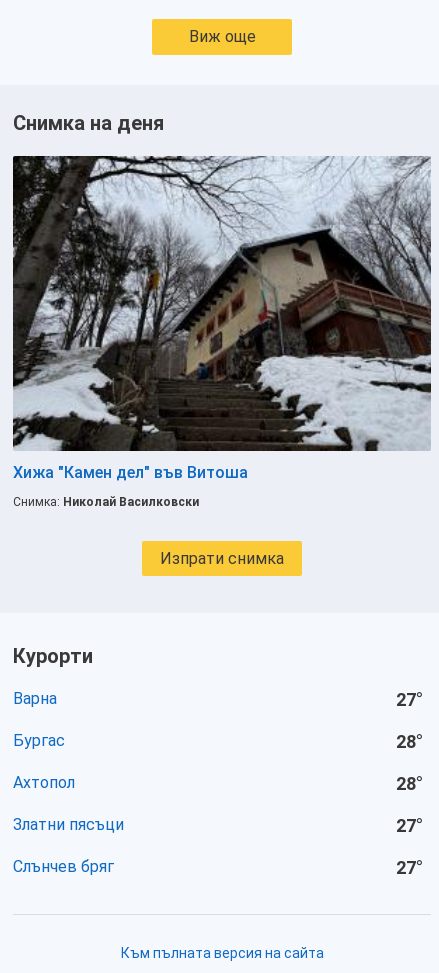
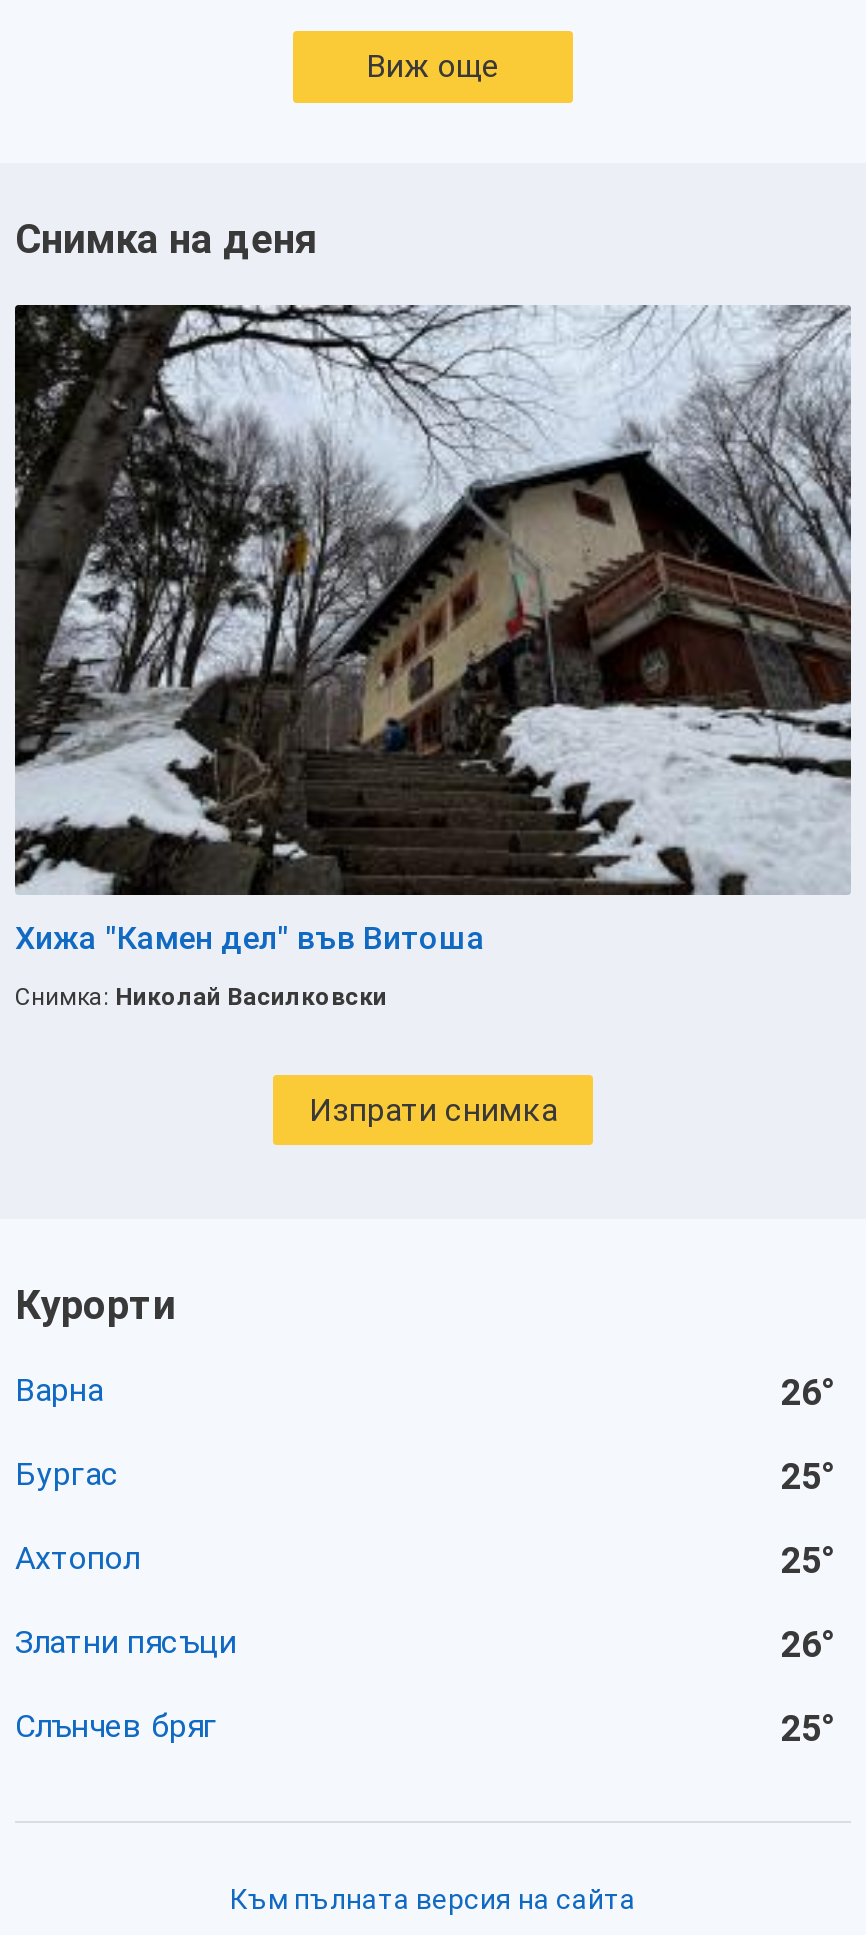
[396,689,423,710] 27° -> [781,1371,835,1413] 26°
[396,731,423,752] 28° -> [781,1455,835,1497] 25°
[396,773,423,794] 28° -> [781,1539,835,1581] 25°
[396,815,423,836] 27° -> [781,1623,835,1665] 26°
[396,857,423,878] 27° -> [781,1707,835,1749] 25°

